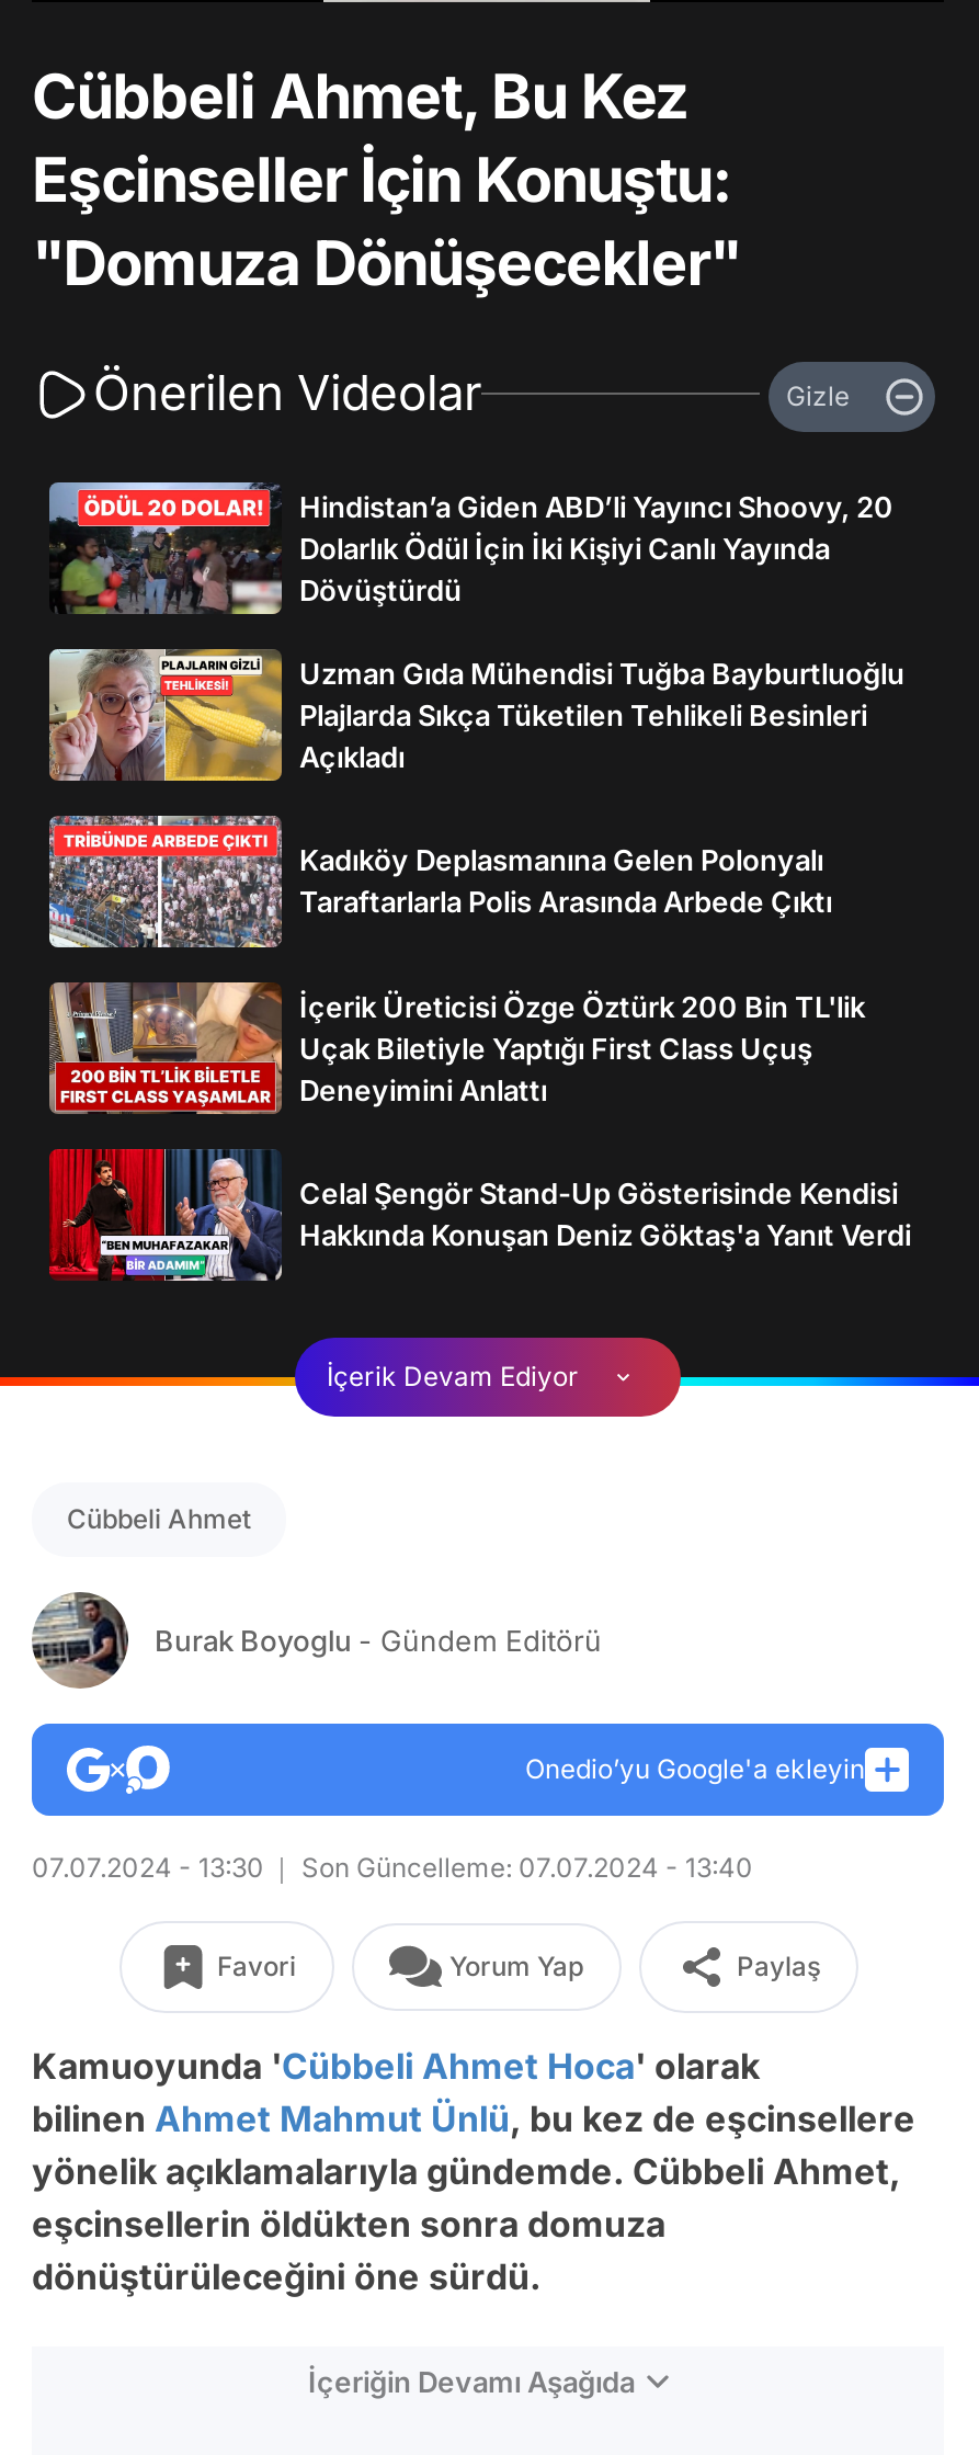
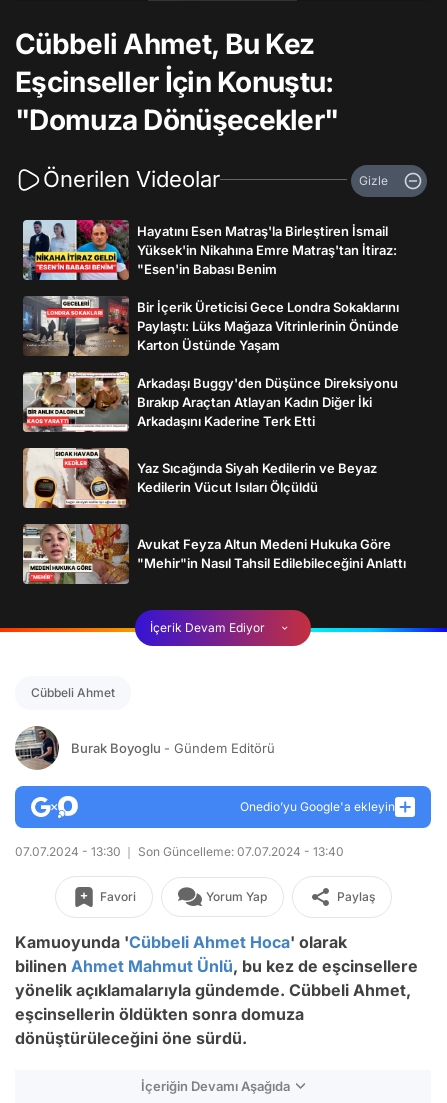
[49,480,893,616] [image] | Hindistan’a Giden ABD’li Yayıncı Shoovy, 20 | Dolarlık Ödül İçin İki Kişiyi Canlı Yayında | Dövüştürdü -> [22,219,397,281] [image] | Hayatını Esen Matraş'la Birleştiren İsmail | Yüksek'in Nikahına Emre Matraş'tan İtiraz: | "Esen'in Babası Benim
[47,649,904,783] [image] | Uzman Gıda Mühendisi Tuğba Bayburtluoğlu | Plajlarda Sıkça Tüketilen Tehlikeli Besinleri | Açıkladı -> [23,295,399,356] [image] | Bir İçerik Üreticisi Gece Londra Sokaklarını | Paylaştı: Lüks Mağaza Vitrinlerinin Önünde | Karton Üstünde Yaşam
[47,814,832,950] [image] | Kadıköy Deplasmanına Gelen Polonyalı | Taraftarlarla Polis Arasında Arbede Çıktı -> [23,371,398,433] [image] | Arkadaşı Buggy'den Düşünce Direksiyonu | Bırakıp Araçtan Atlayan Kadın Diğer İki | Arkadaşını Kaderine Terk Etti
[49,982,865,1114] [image] | İçerik Üreticisi Özge Öztürk 200 Bin TL'lik | Uçak Biletiyle Yaptığı First Class Uçuş | Deneyimini Anlattı -> [23,447,377,509] [image] | Yaz Sıcağında Siyah Kedilerin ve Beyaz | Kedilerin Vücut Isıları Ölçüldü
[47,1147,911,1281] [image] | Celal Şengör Stand-Up Gösterisinde Kendisi | Hakkında Konuşan Deniz Göktaş'a Yanıt Verdi -> [22,523,406,585] [image] | Avukat Feyza Altun Medeni Hukuka Göre | "Mehir"in Nasıl Tahsil Edilebileceğini Anlattı

